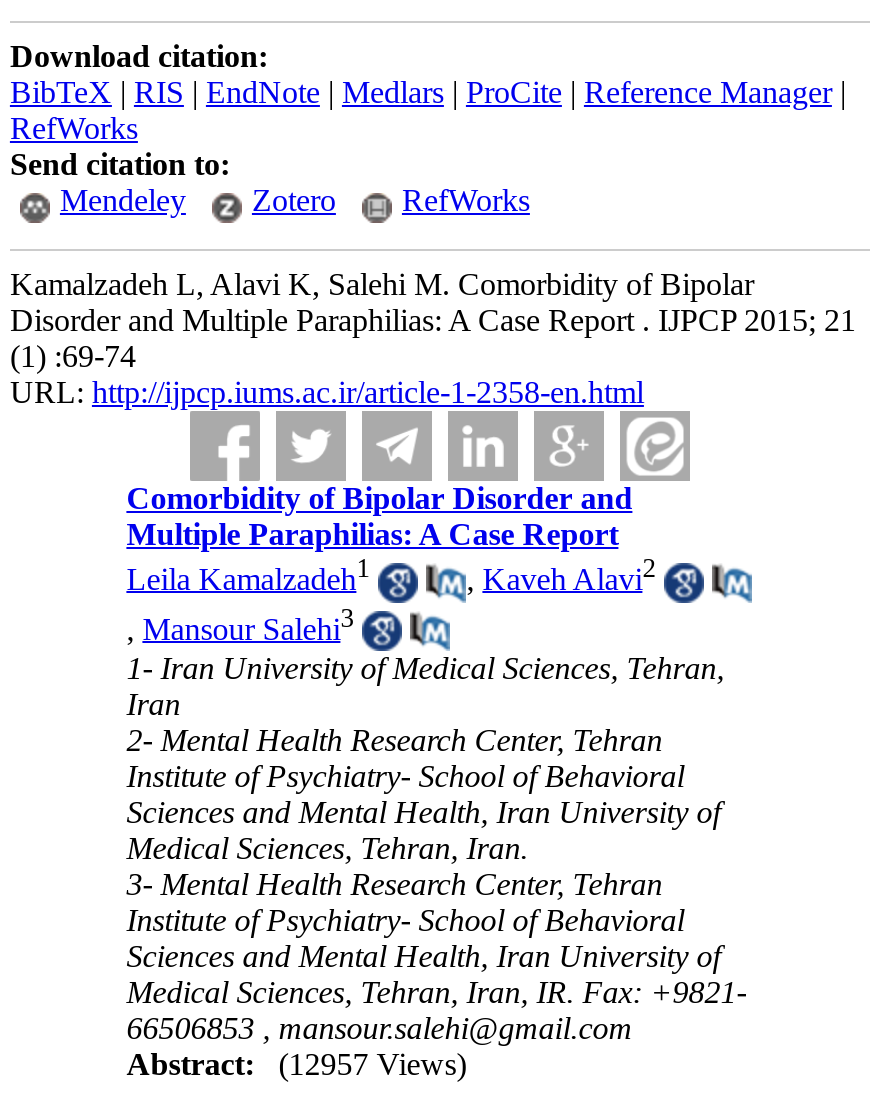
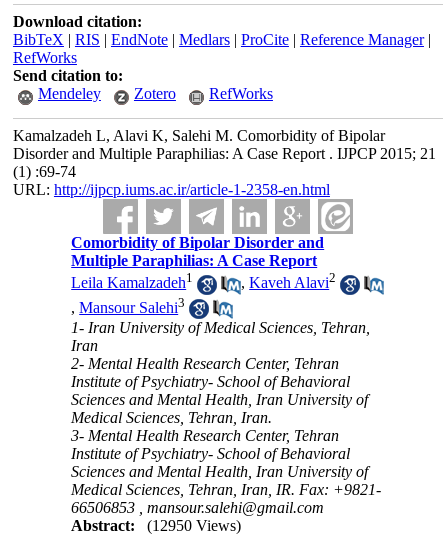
[126,1048,466,1082] Abstract: (12957 Views) -> [71,517,241,534] Abstract: (12950 Views)

